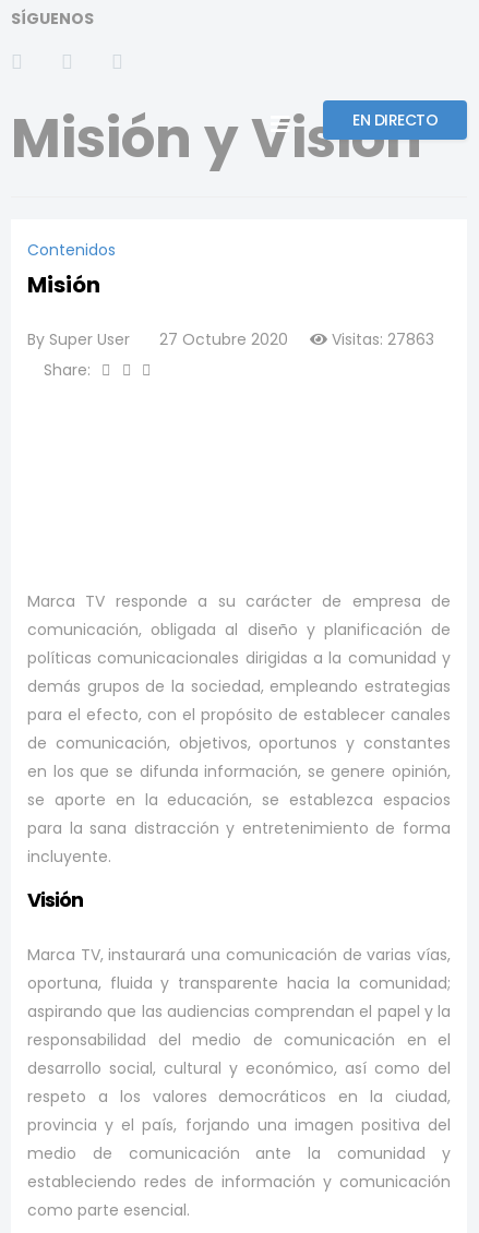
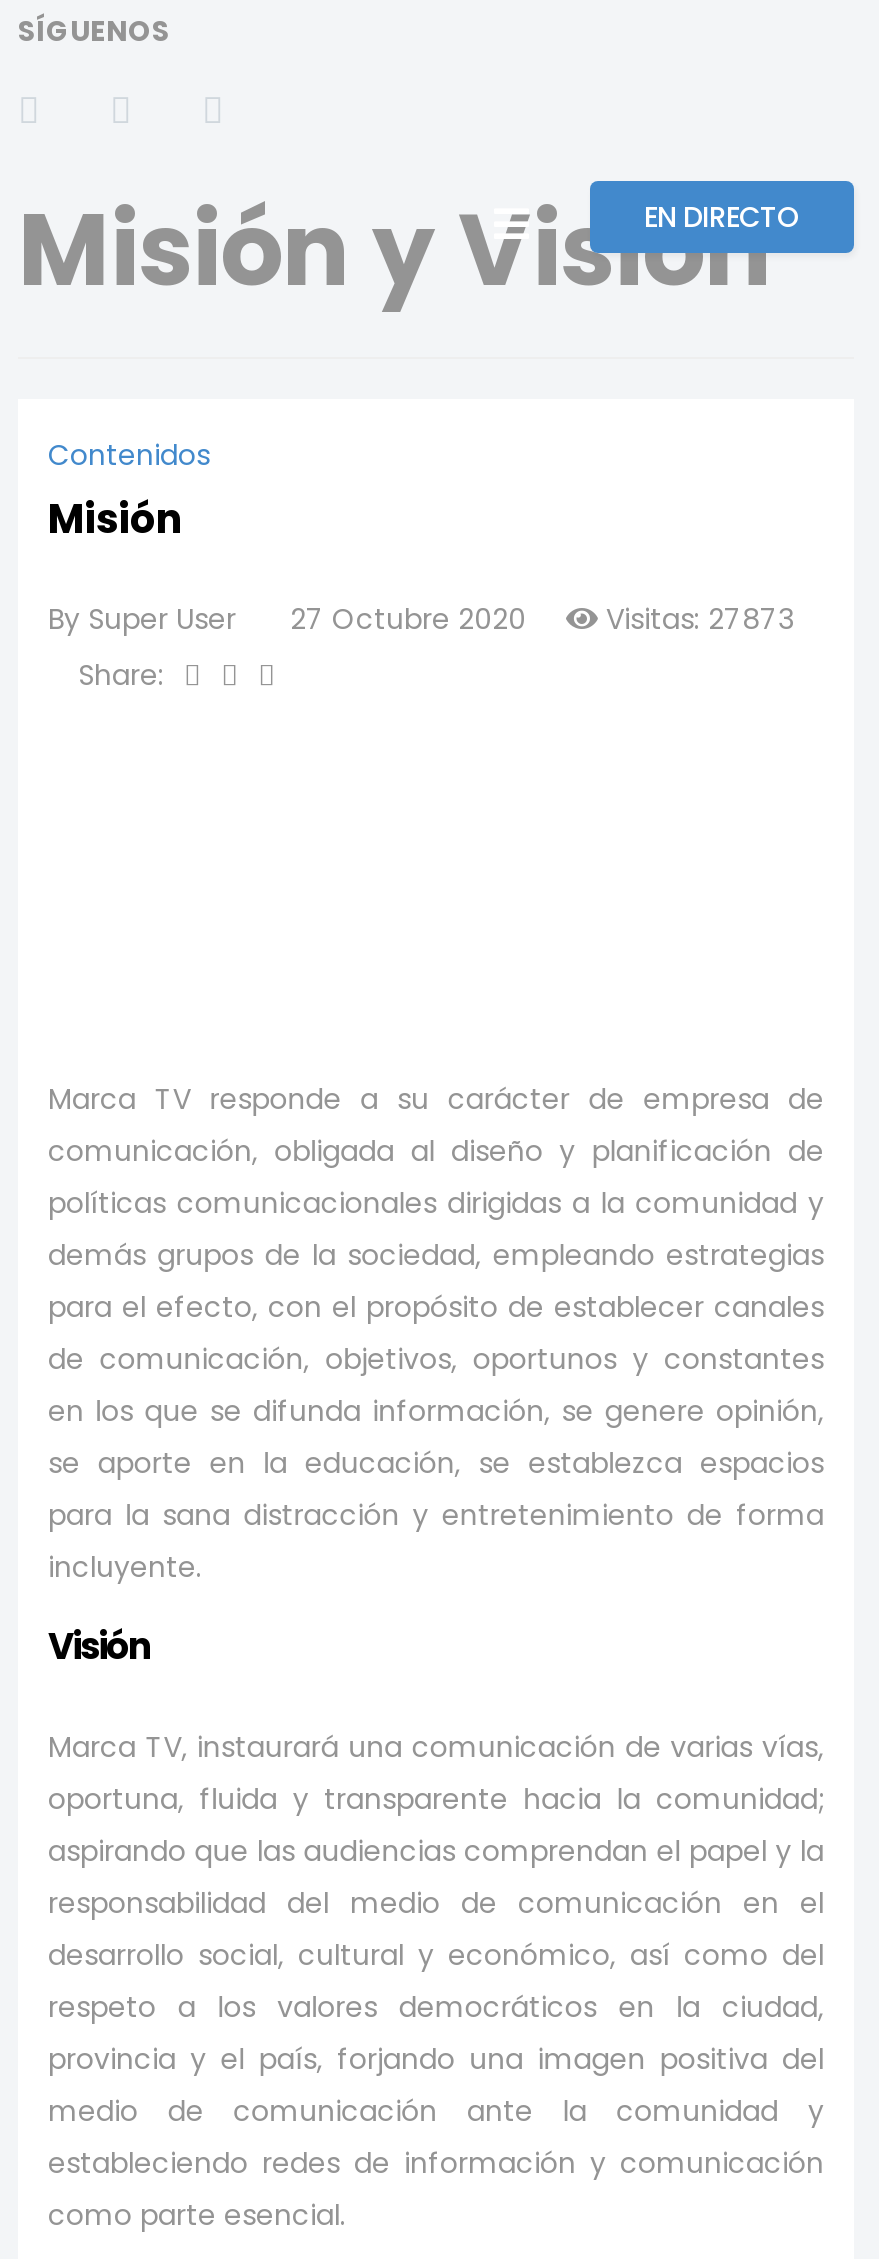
[27,328,434,350] By Super User 27 Octubre 2020 Visitas: 27863 -> [48,599,794,639] By Super User 27 Octubre 2020 Visitas: 27873

